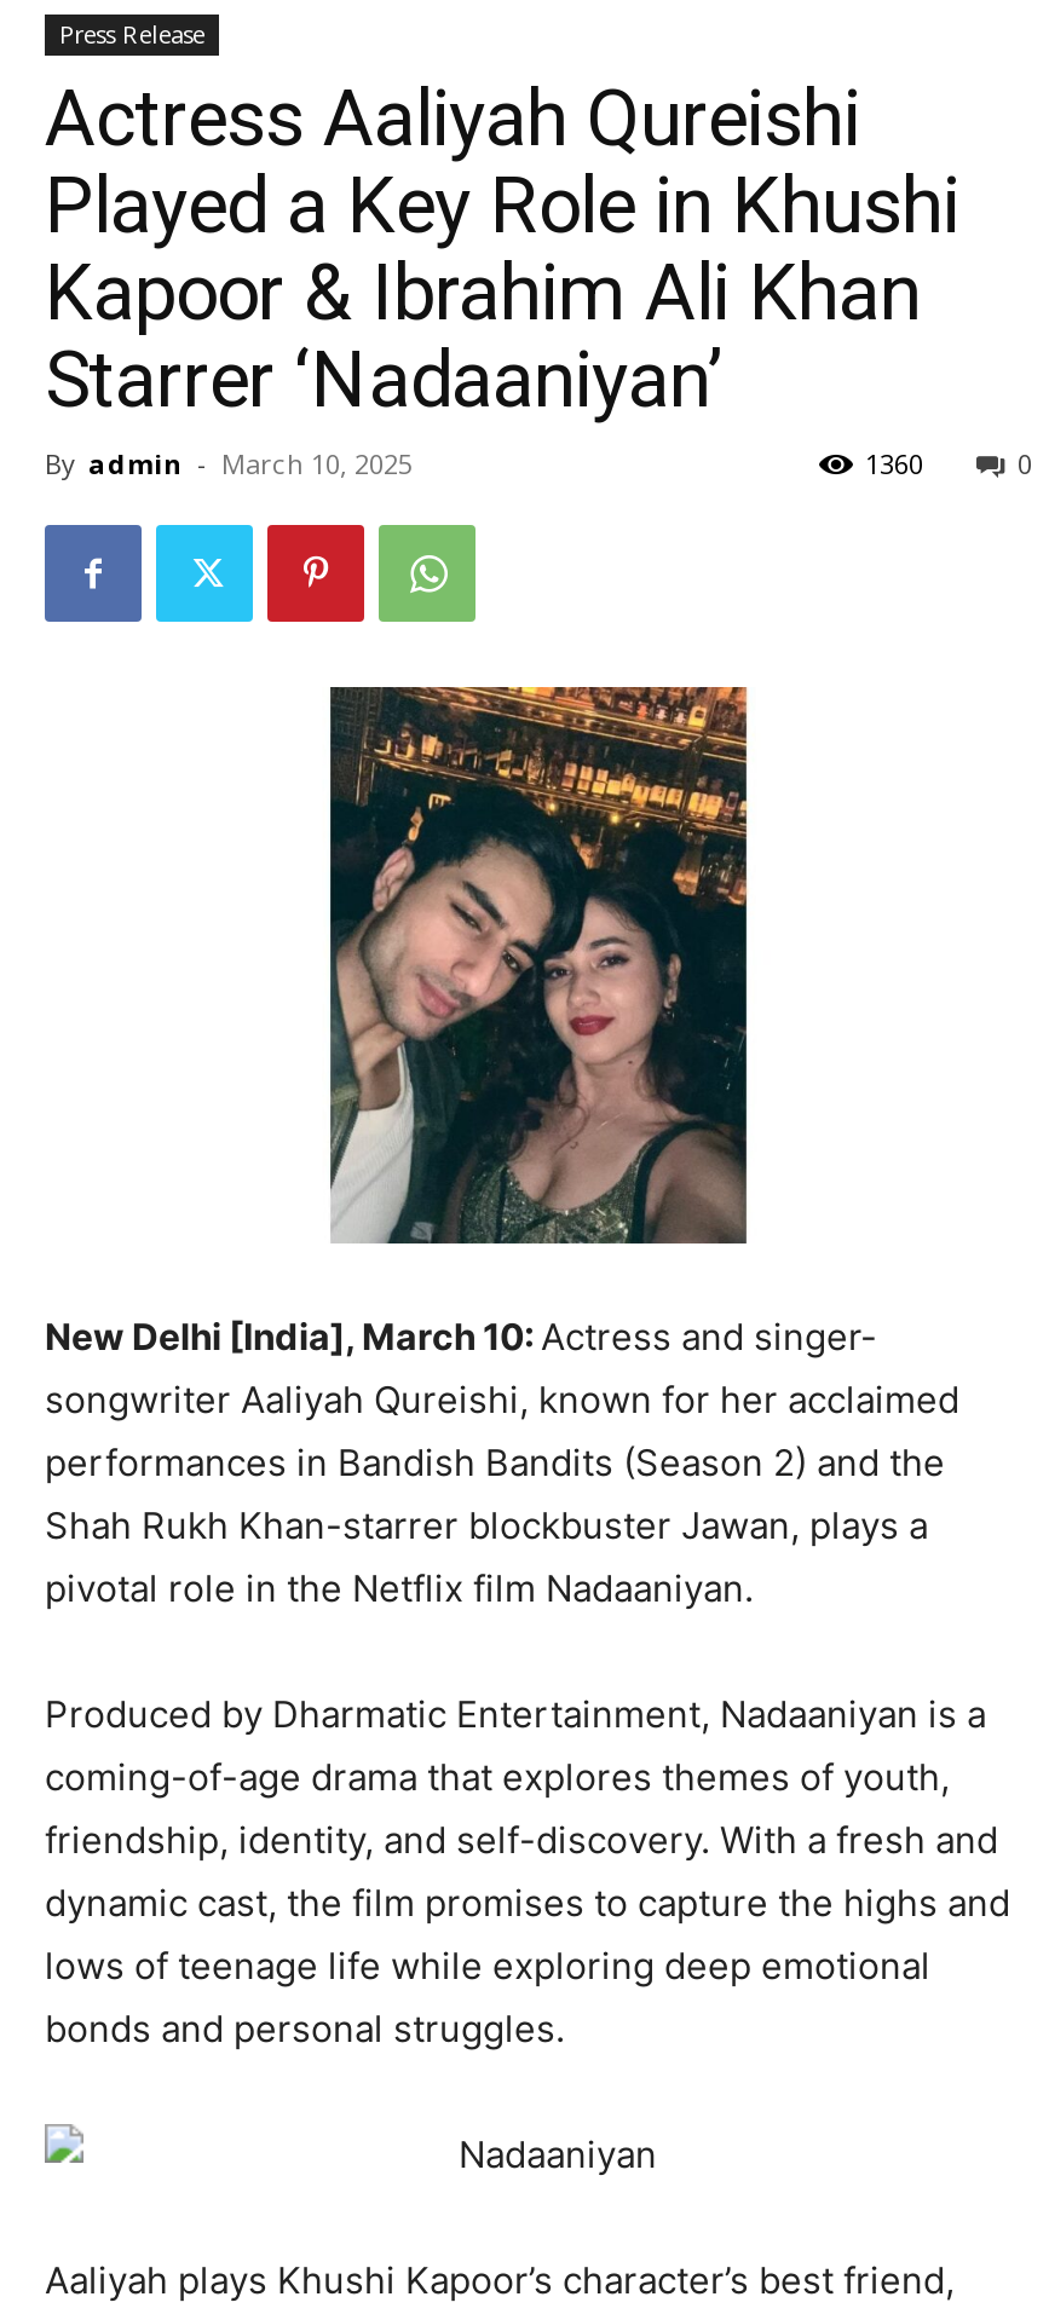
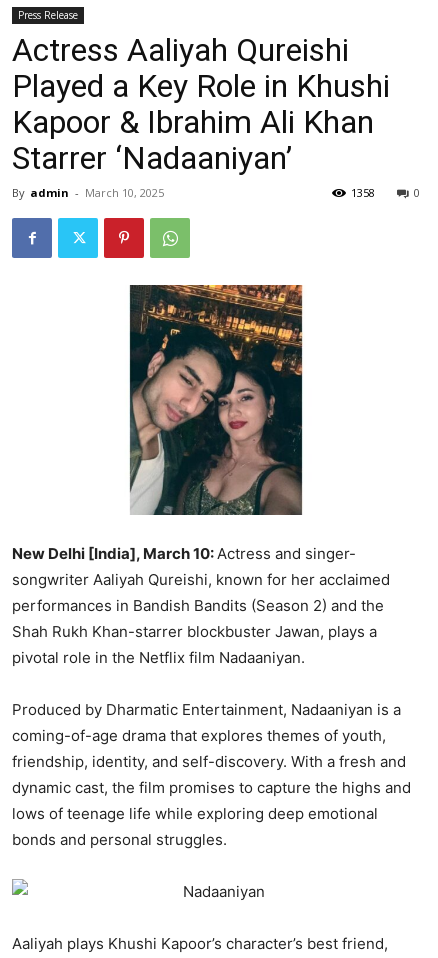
[865,446,923,482] 1360 -> [351,185,375,200] 1358

